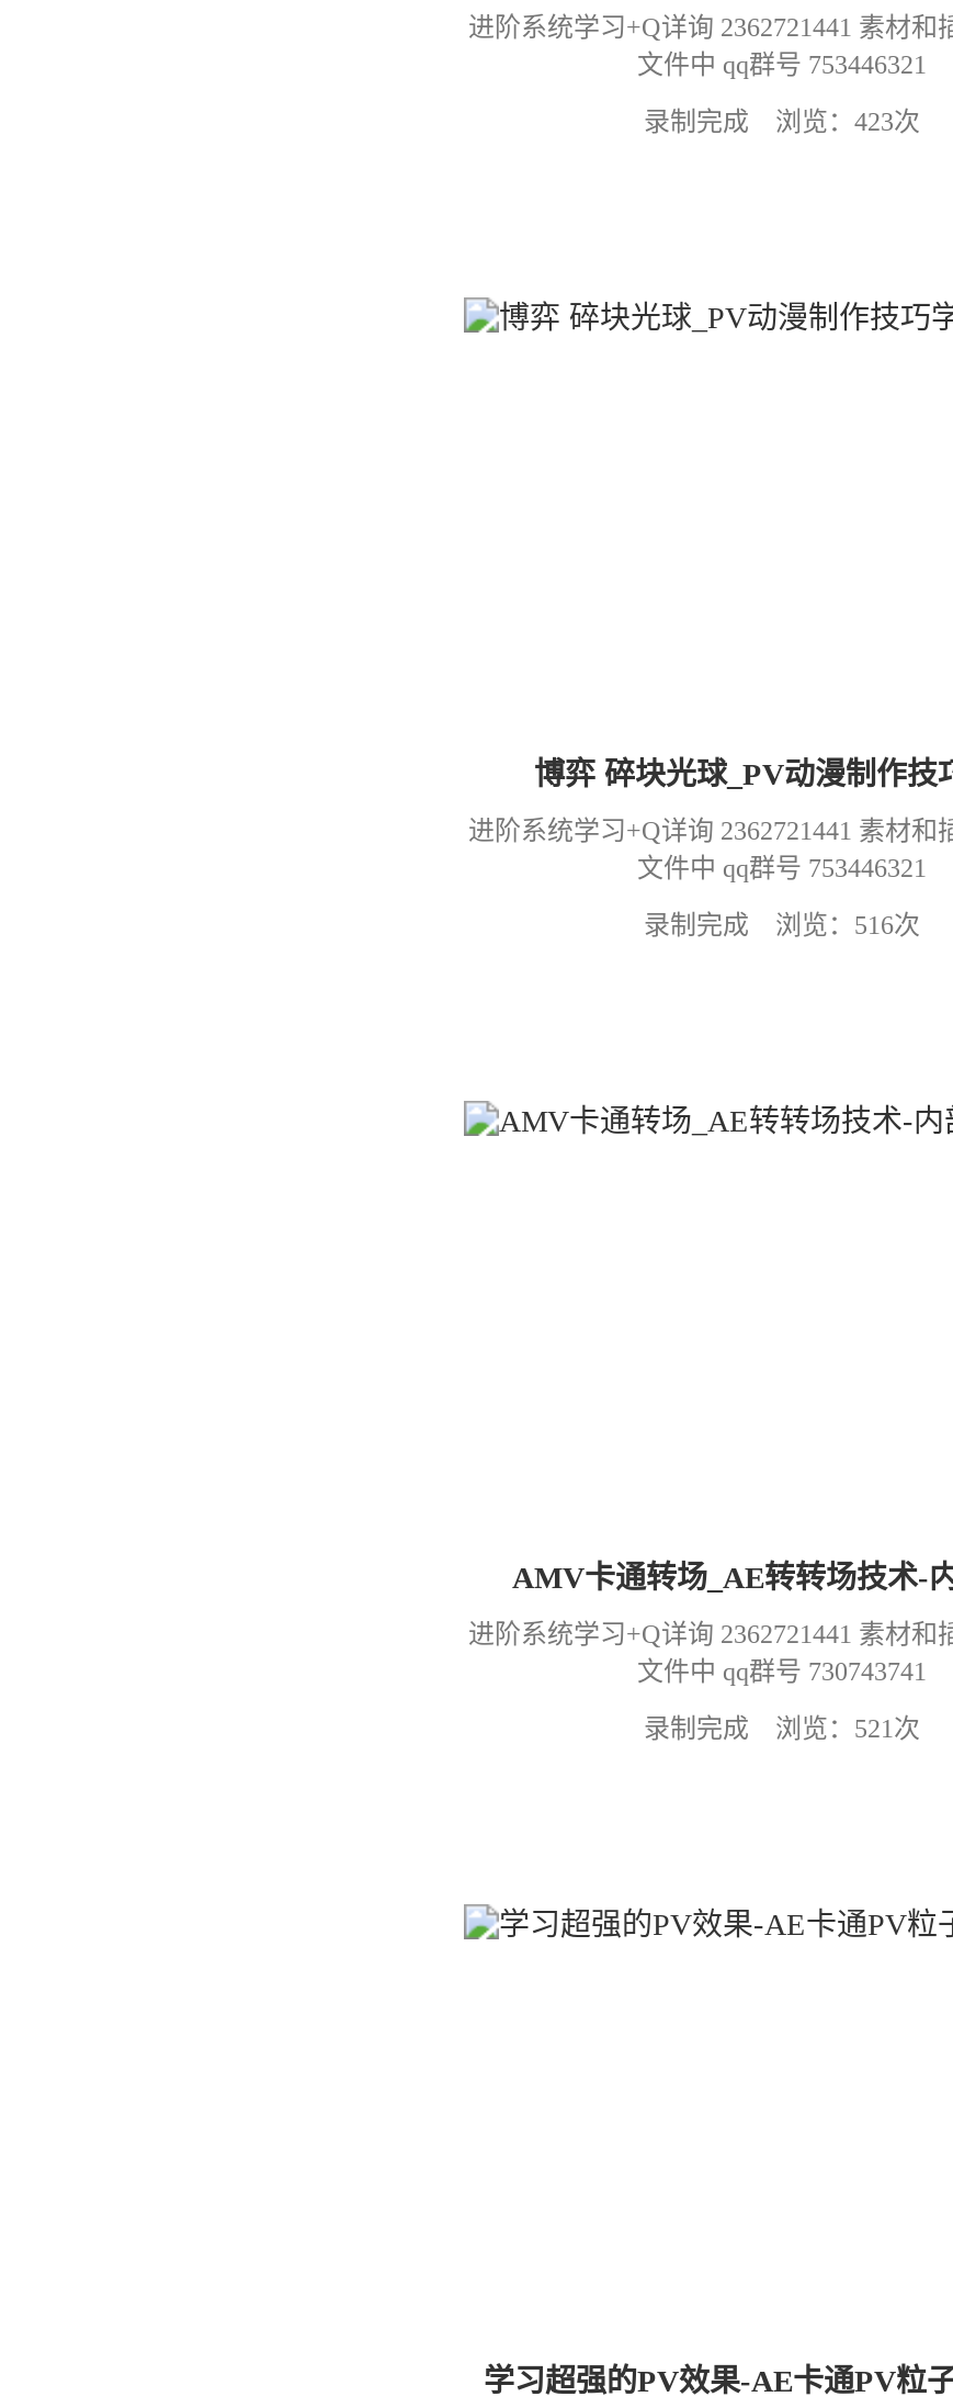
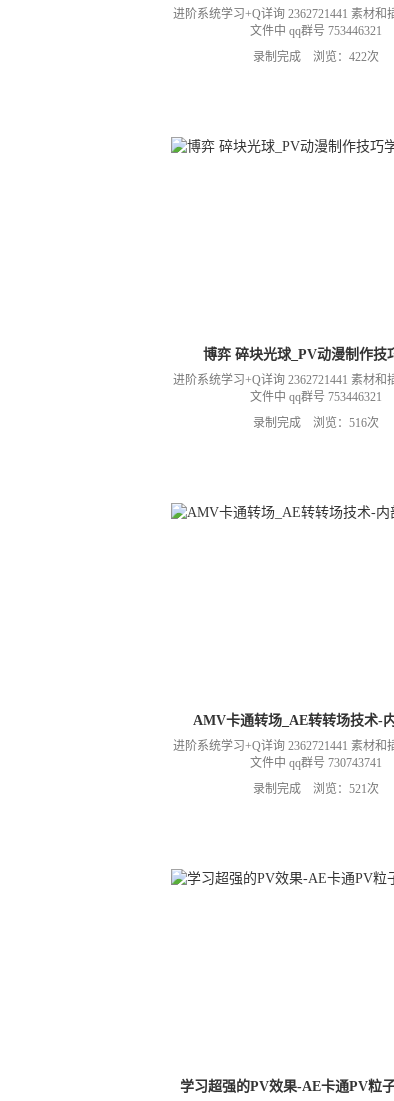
[644,106,920,137] 录制完成 浏览：423次 -> [253,50,379,64] 录制完成 浏览：422次

